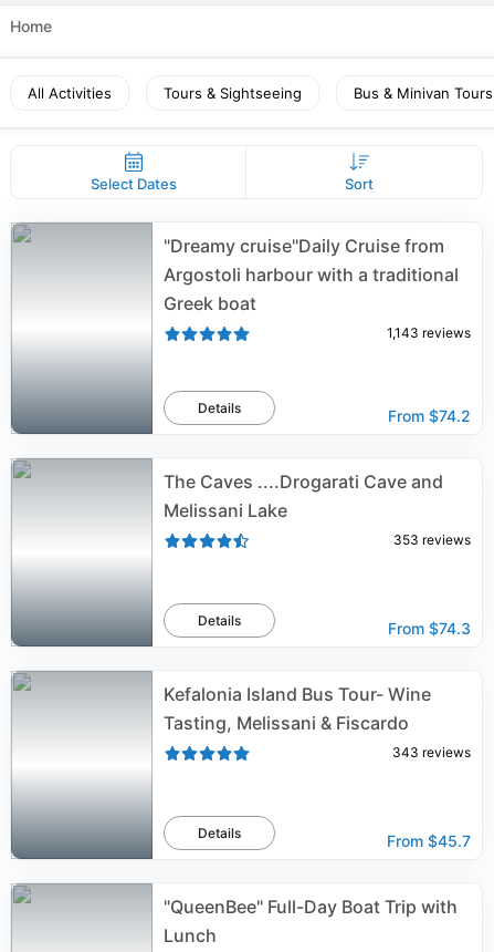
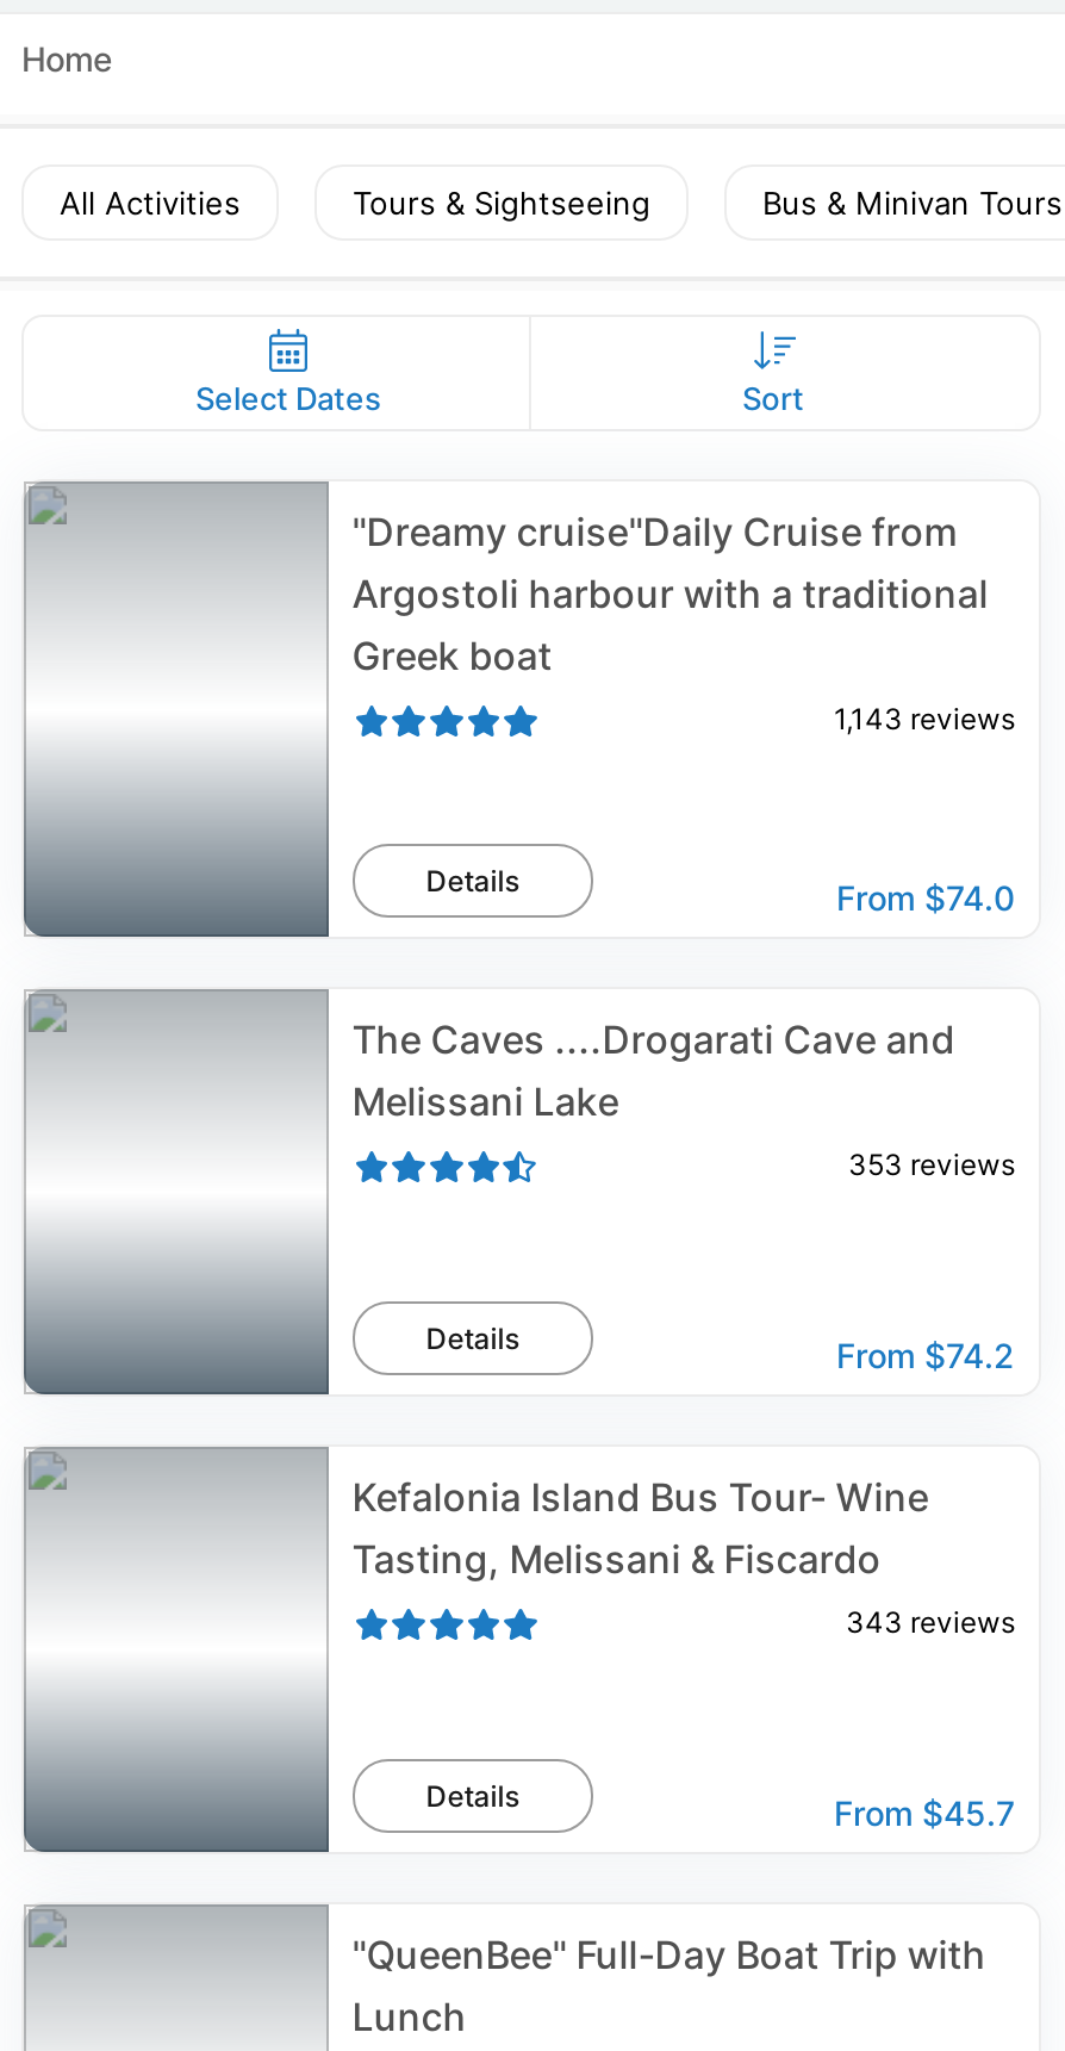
[388,406,471,425] From $74.2 -> [836,877,1015,918] From $74.0
[388,619,471,638] From $74.3 -> [836,1335,1015,1375] From $74.2

